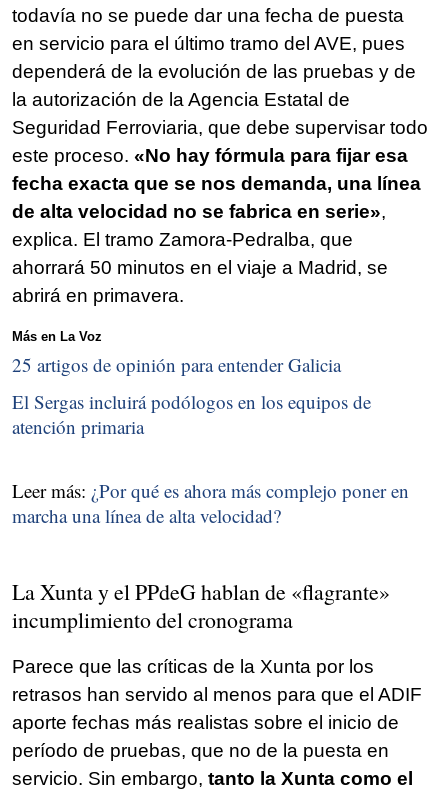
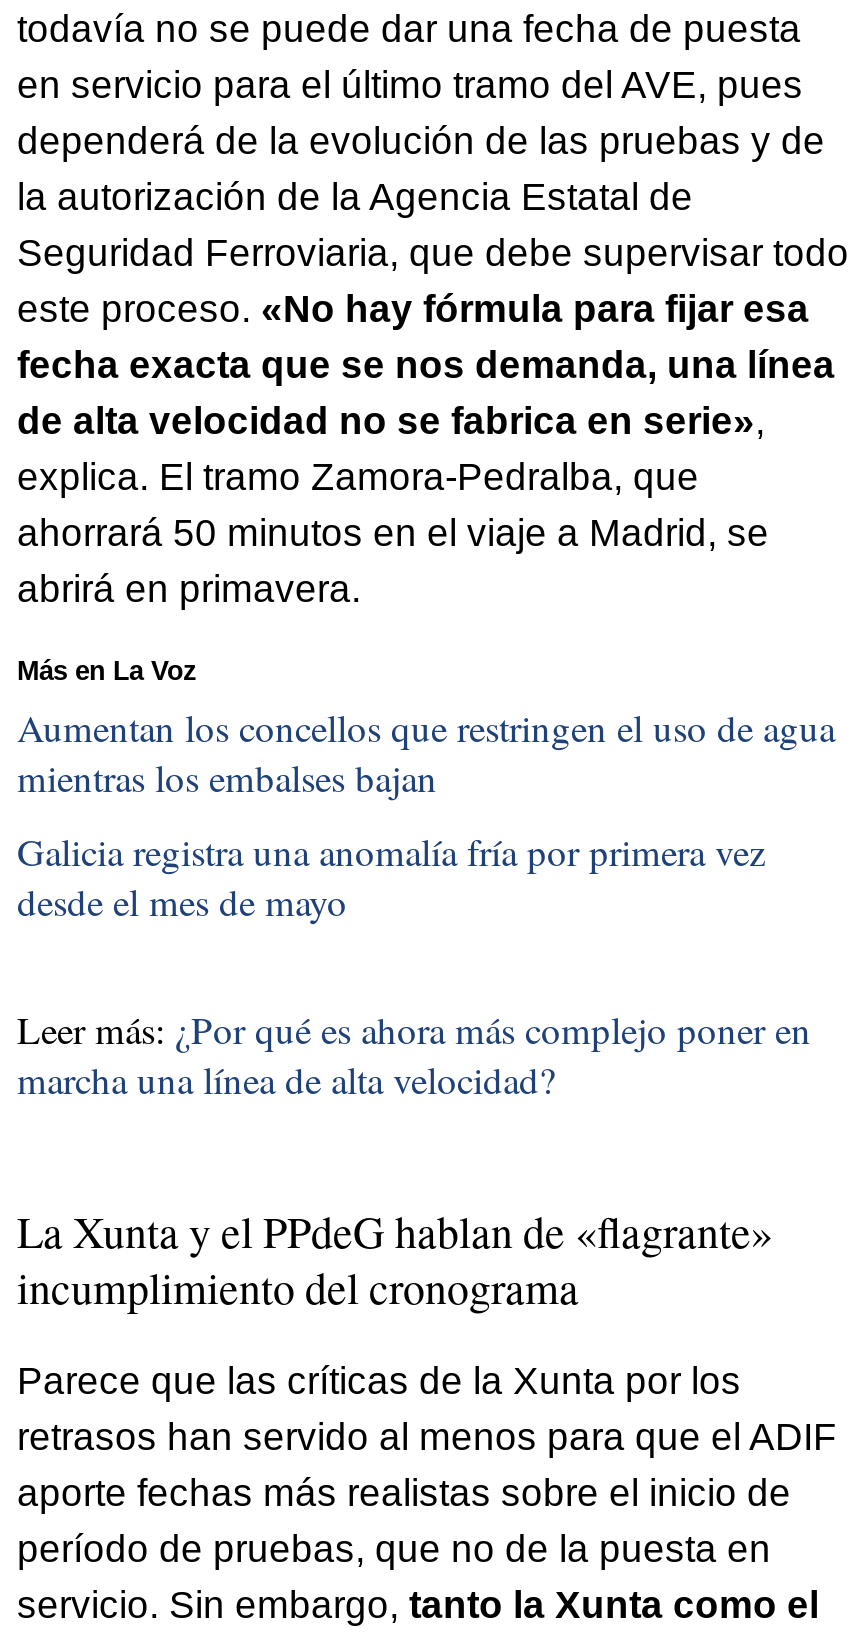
[12,352,341,377] 25 artigos de opinión para entender Galicia -> [17,701,835,801] Aumentan los concellos que restringen el uso de agua | mientras los embalses bajan
[12,389,371,439] El Sergas incluirá podólogos en los equipos de | atención primaria -> [17,826,765,926] Galicia registra una anomalía fría por primera vez | desde el mes de mayo

